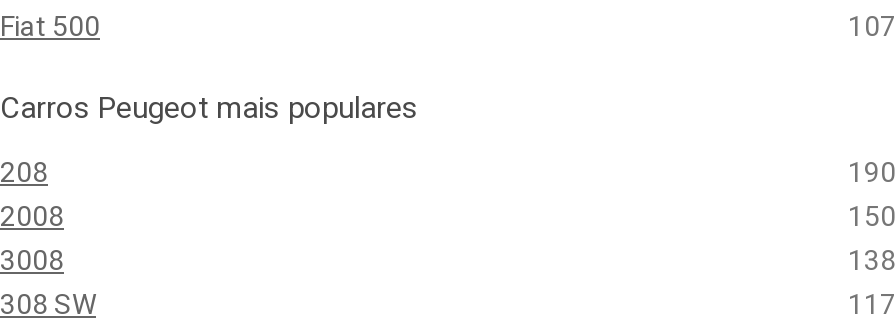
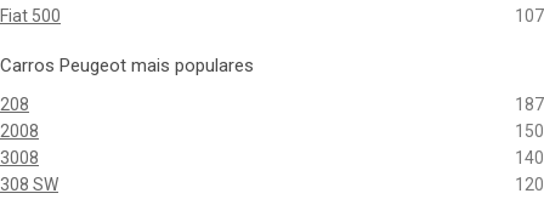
[848,156,896,188] 190 -> [515,95,544,114] 187
[848,244,896,276] 138 -> [515,148,544,167] 140
[848,288,896,320] 117 -> [515,175,544,194] 120

